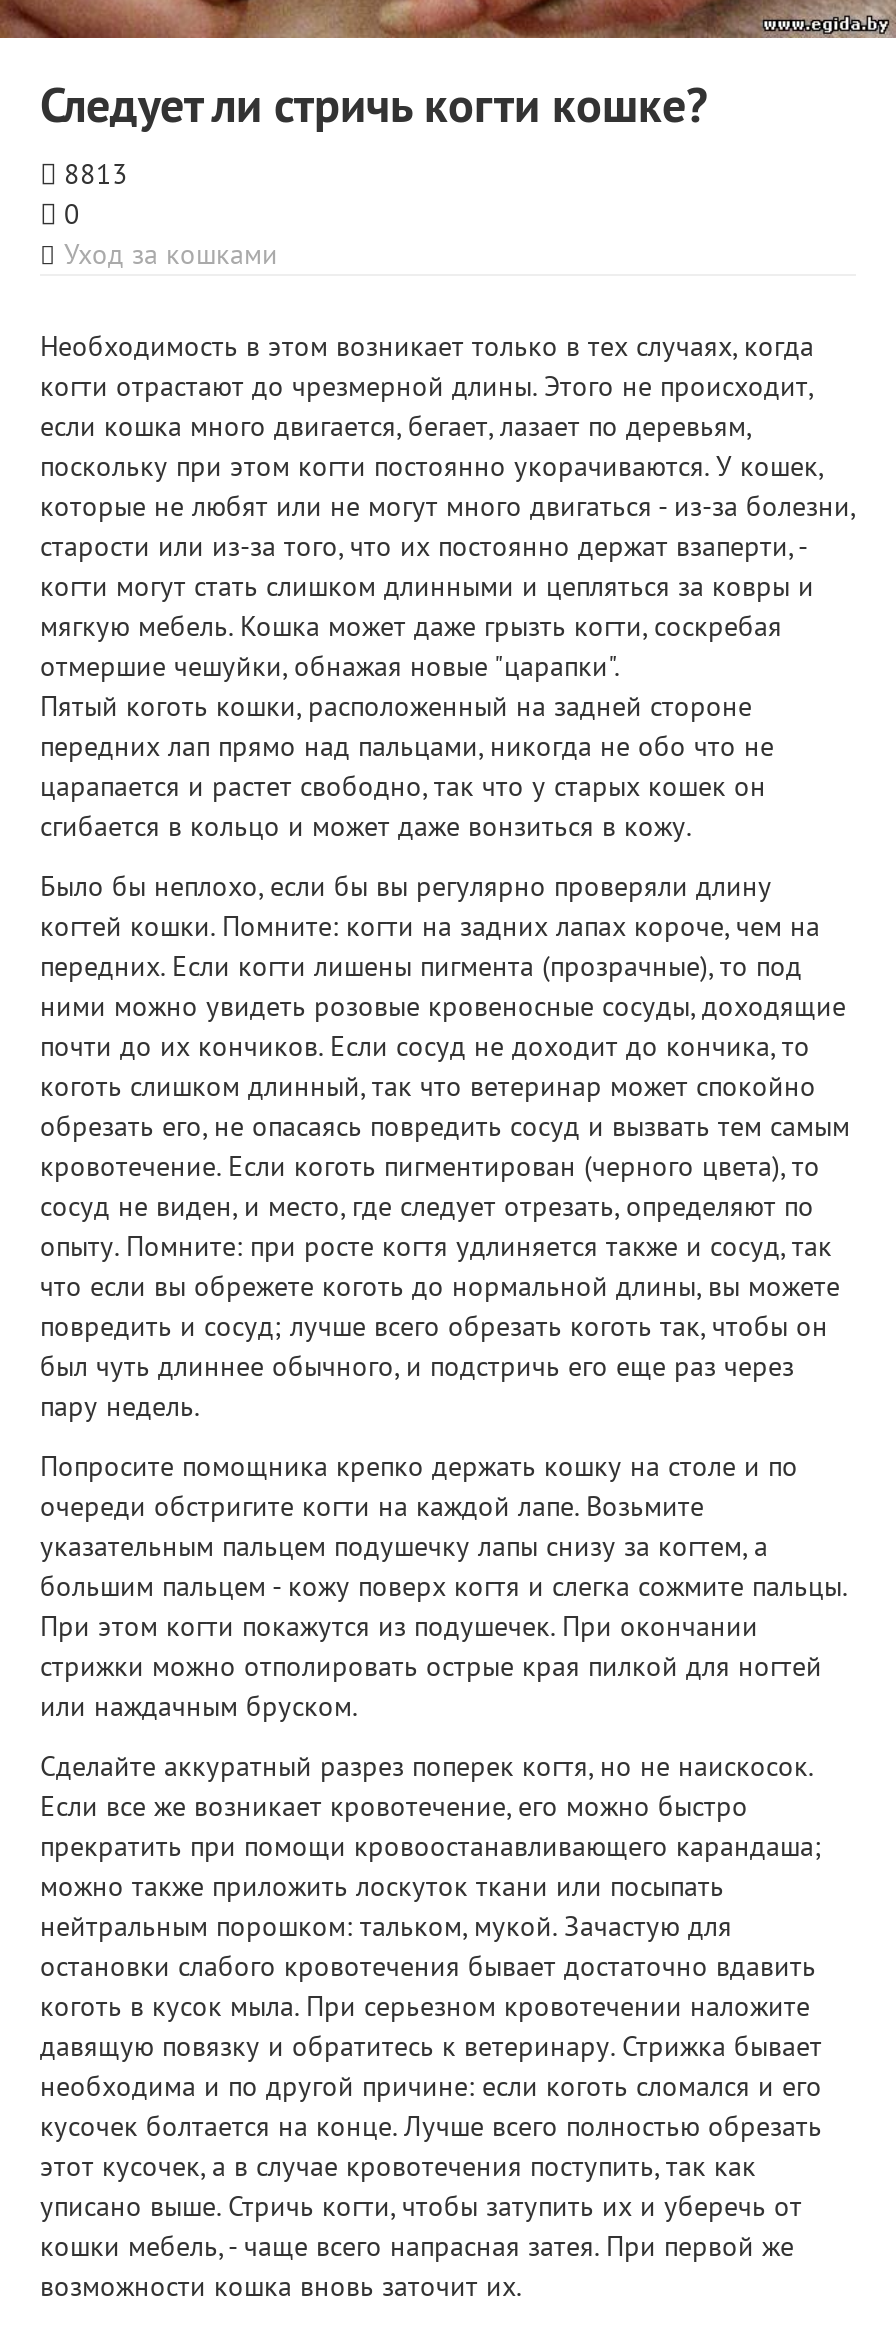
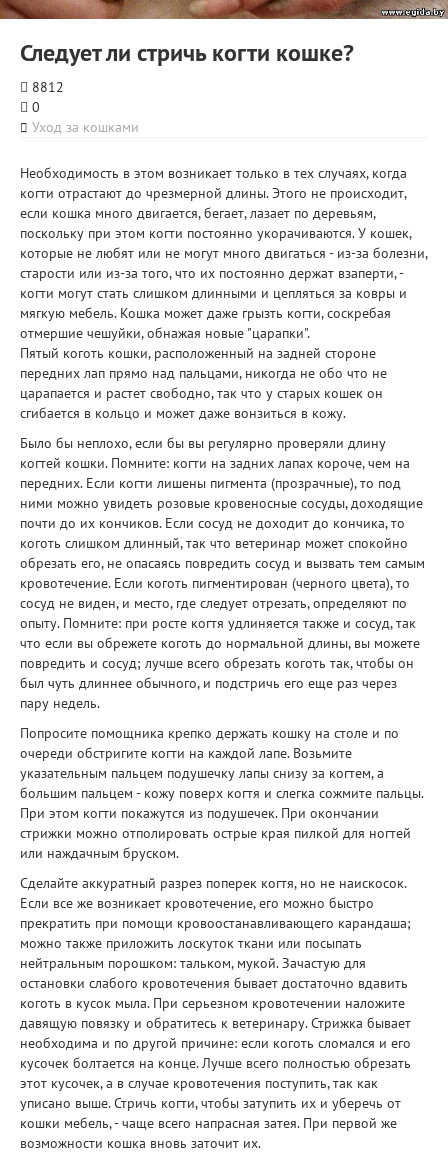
[56,156,128,192] 8813 -> [28,78,64,96] 8812

